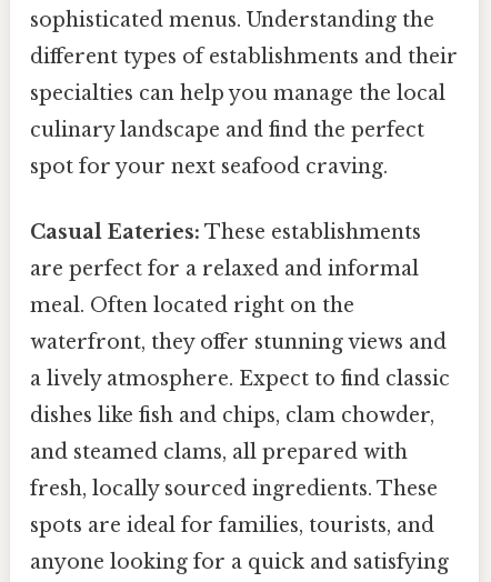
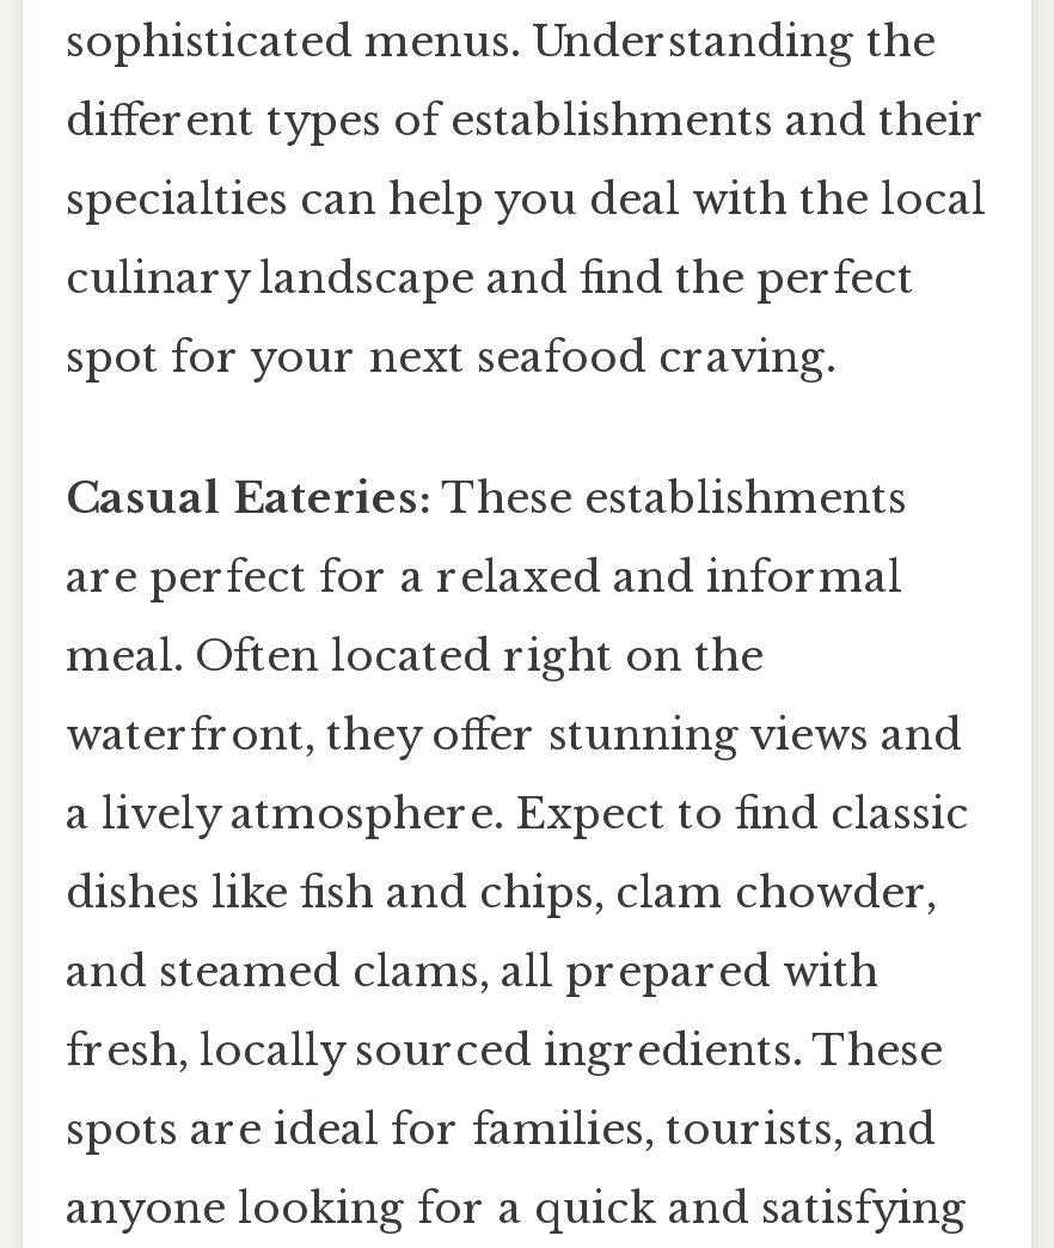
[30,81,445,106] specialties can help you manage the local -> [66,174,986,226] specialties can help you deal with the local

